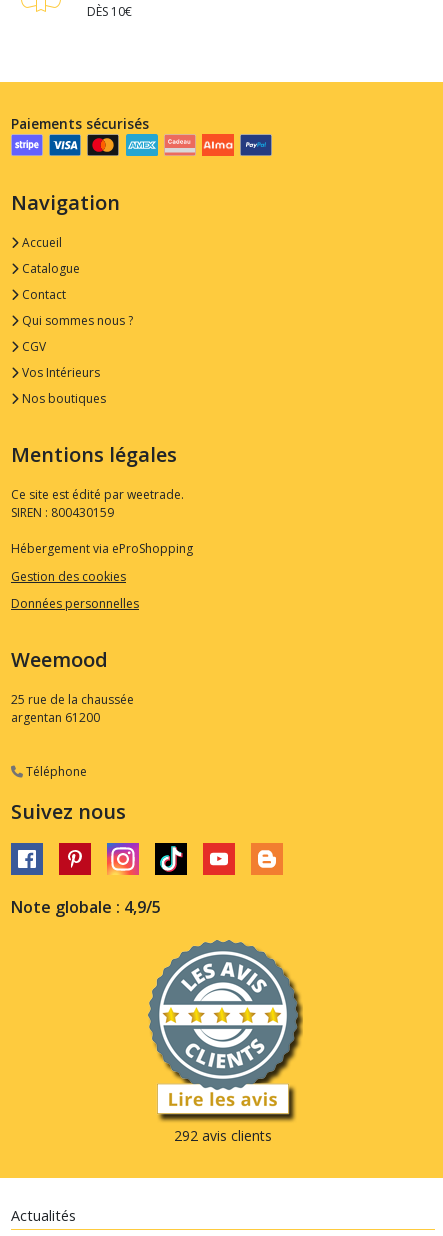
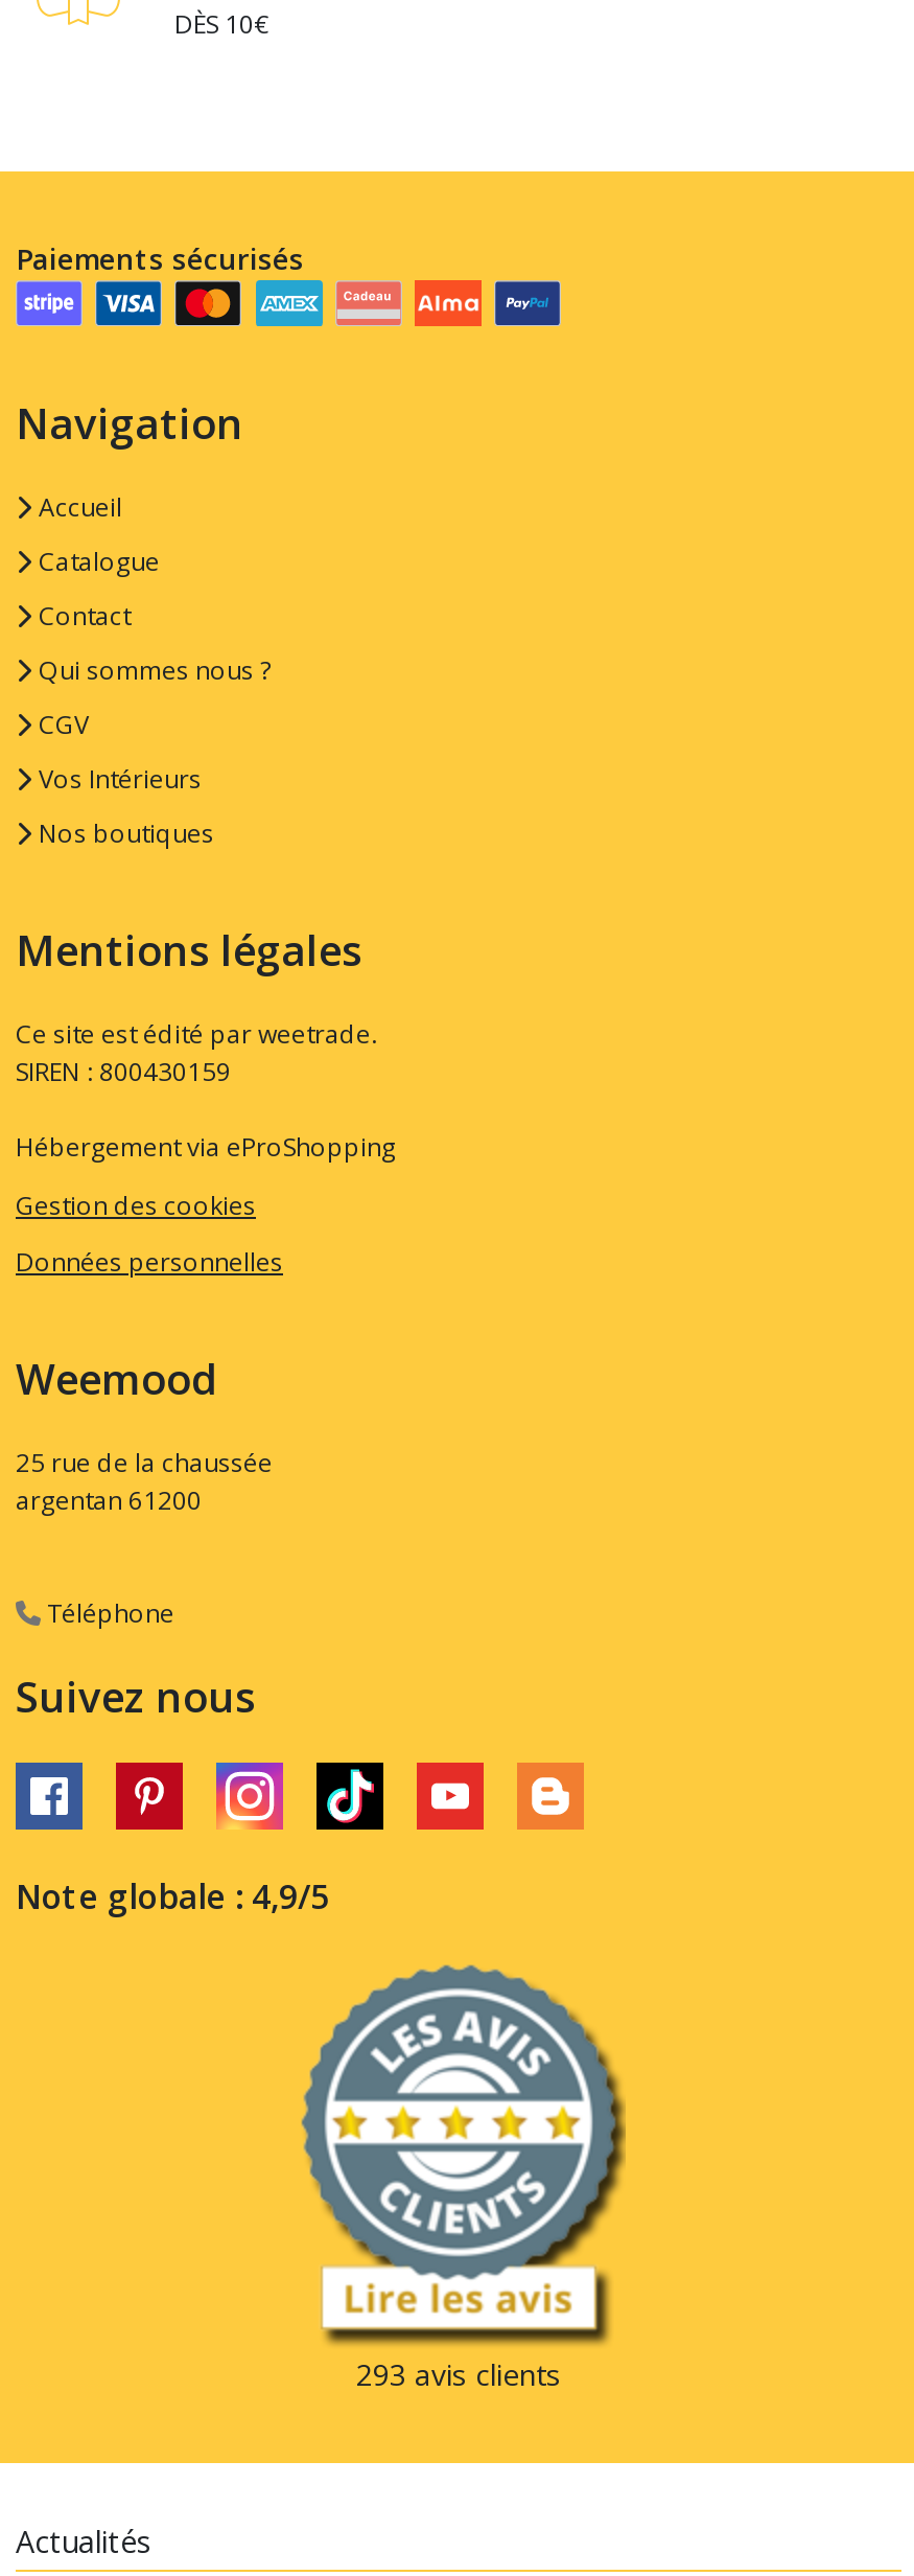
[174,1126,272,1145] 292 avis clients -> [356,2355,561,2395] 293 avis clients

